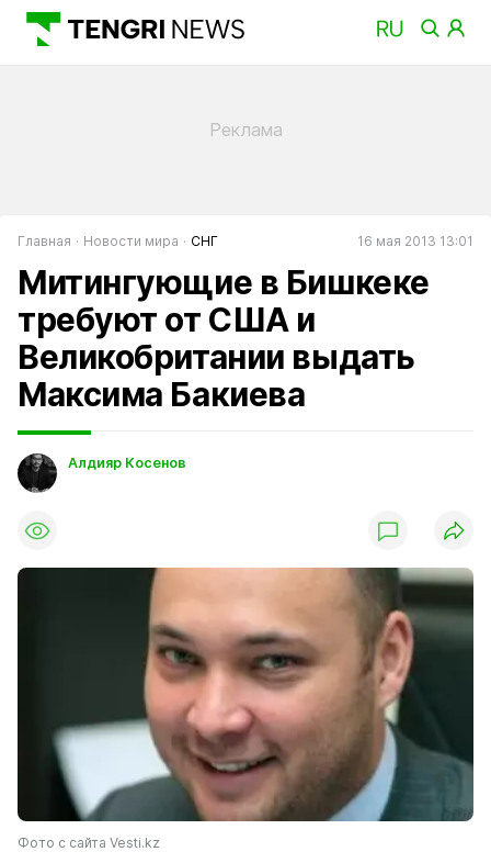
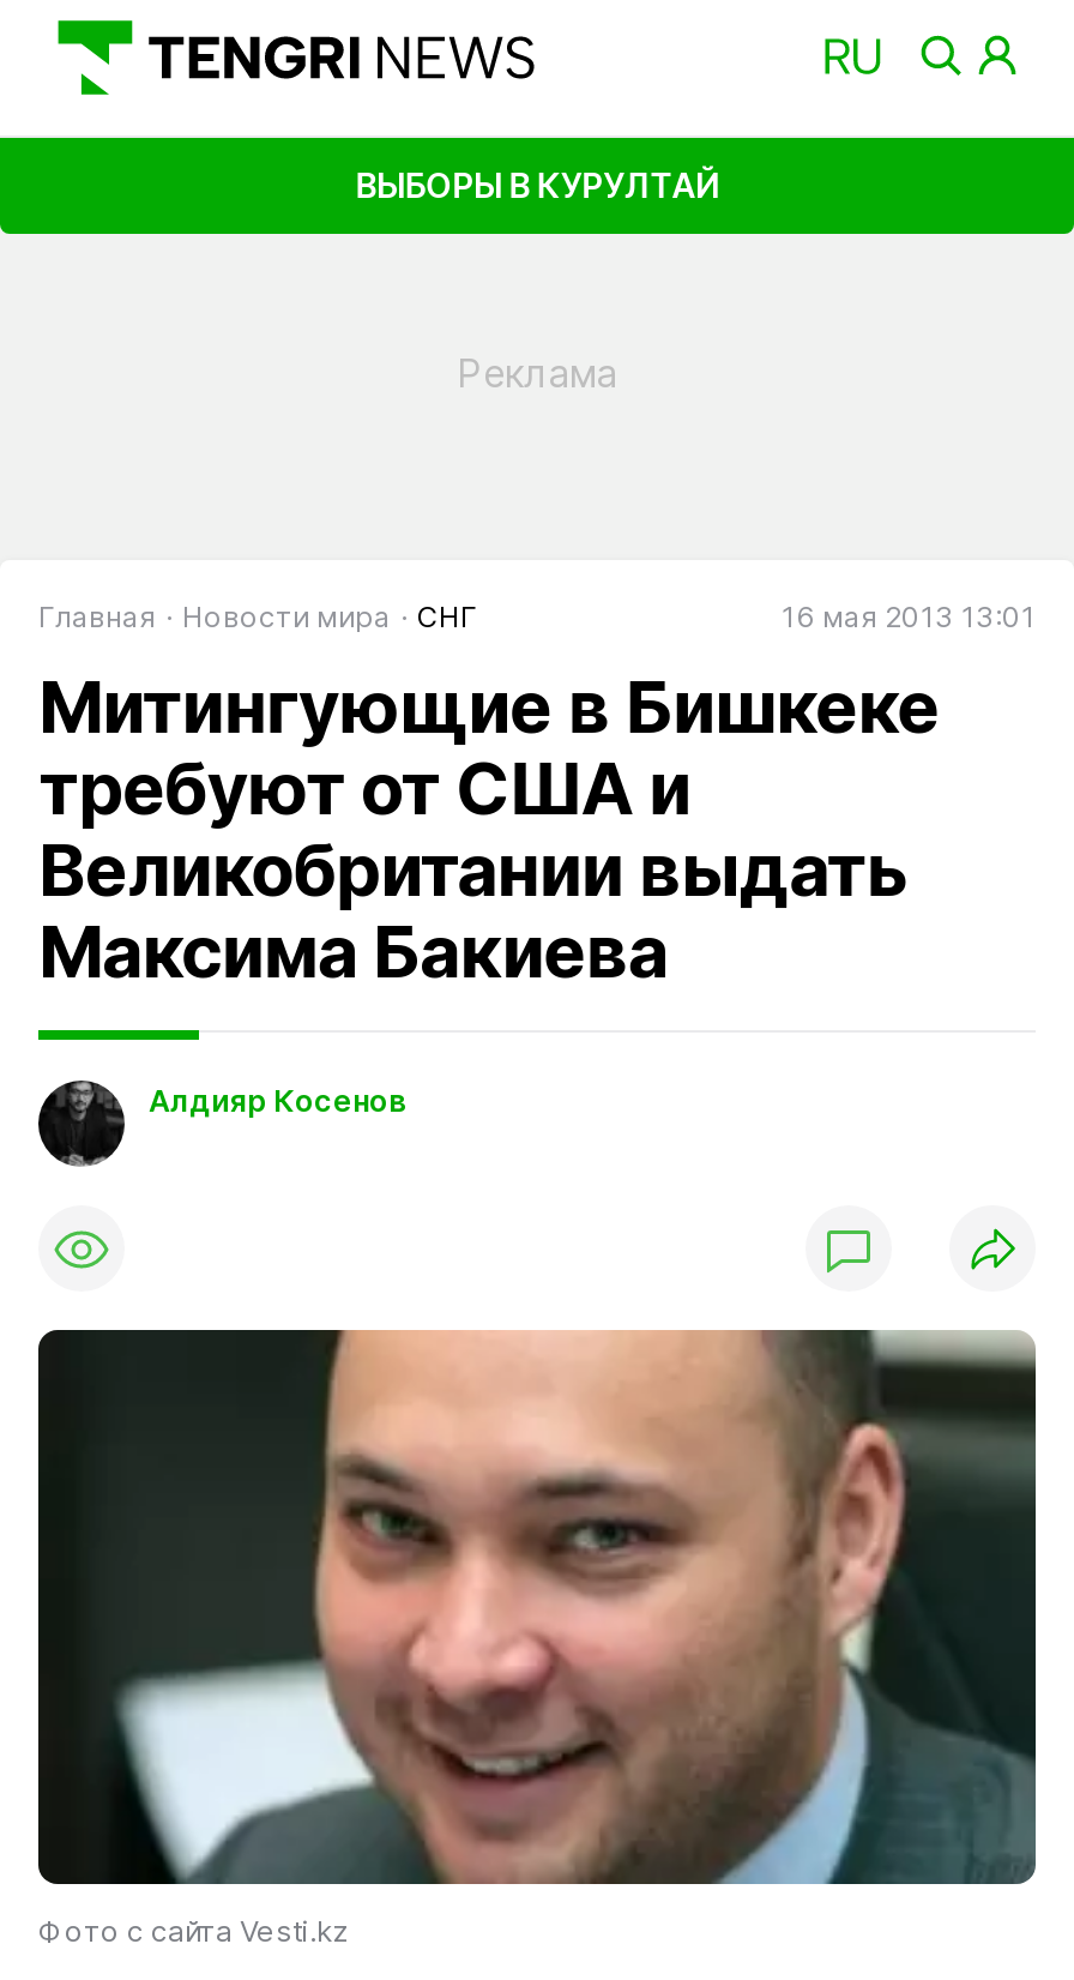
none -> [355,164,719,204] ВЫБОРЫ В КУРУЛТАЙ

